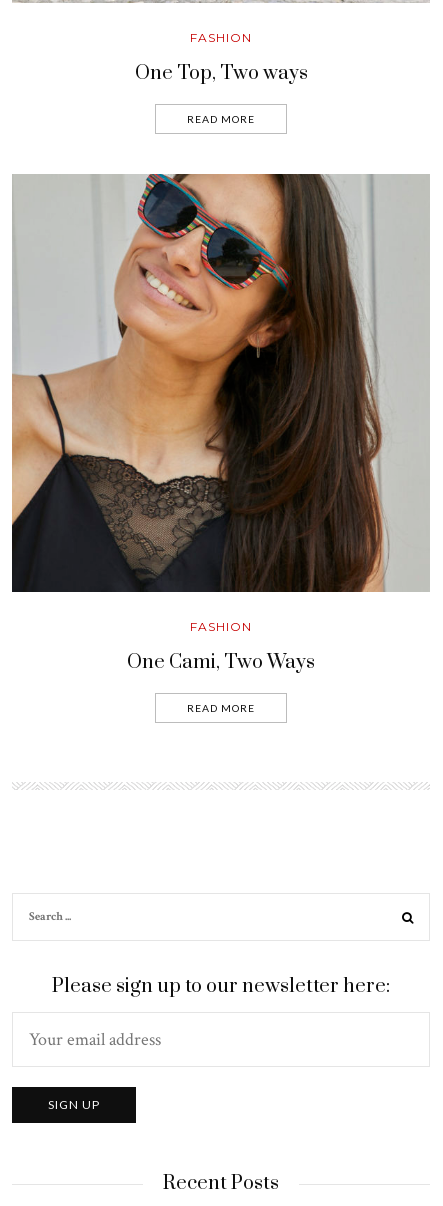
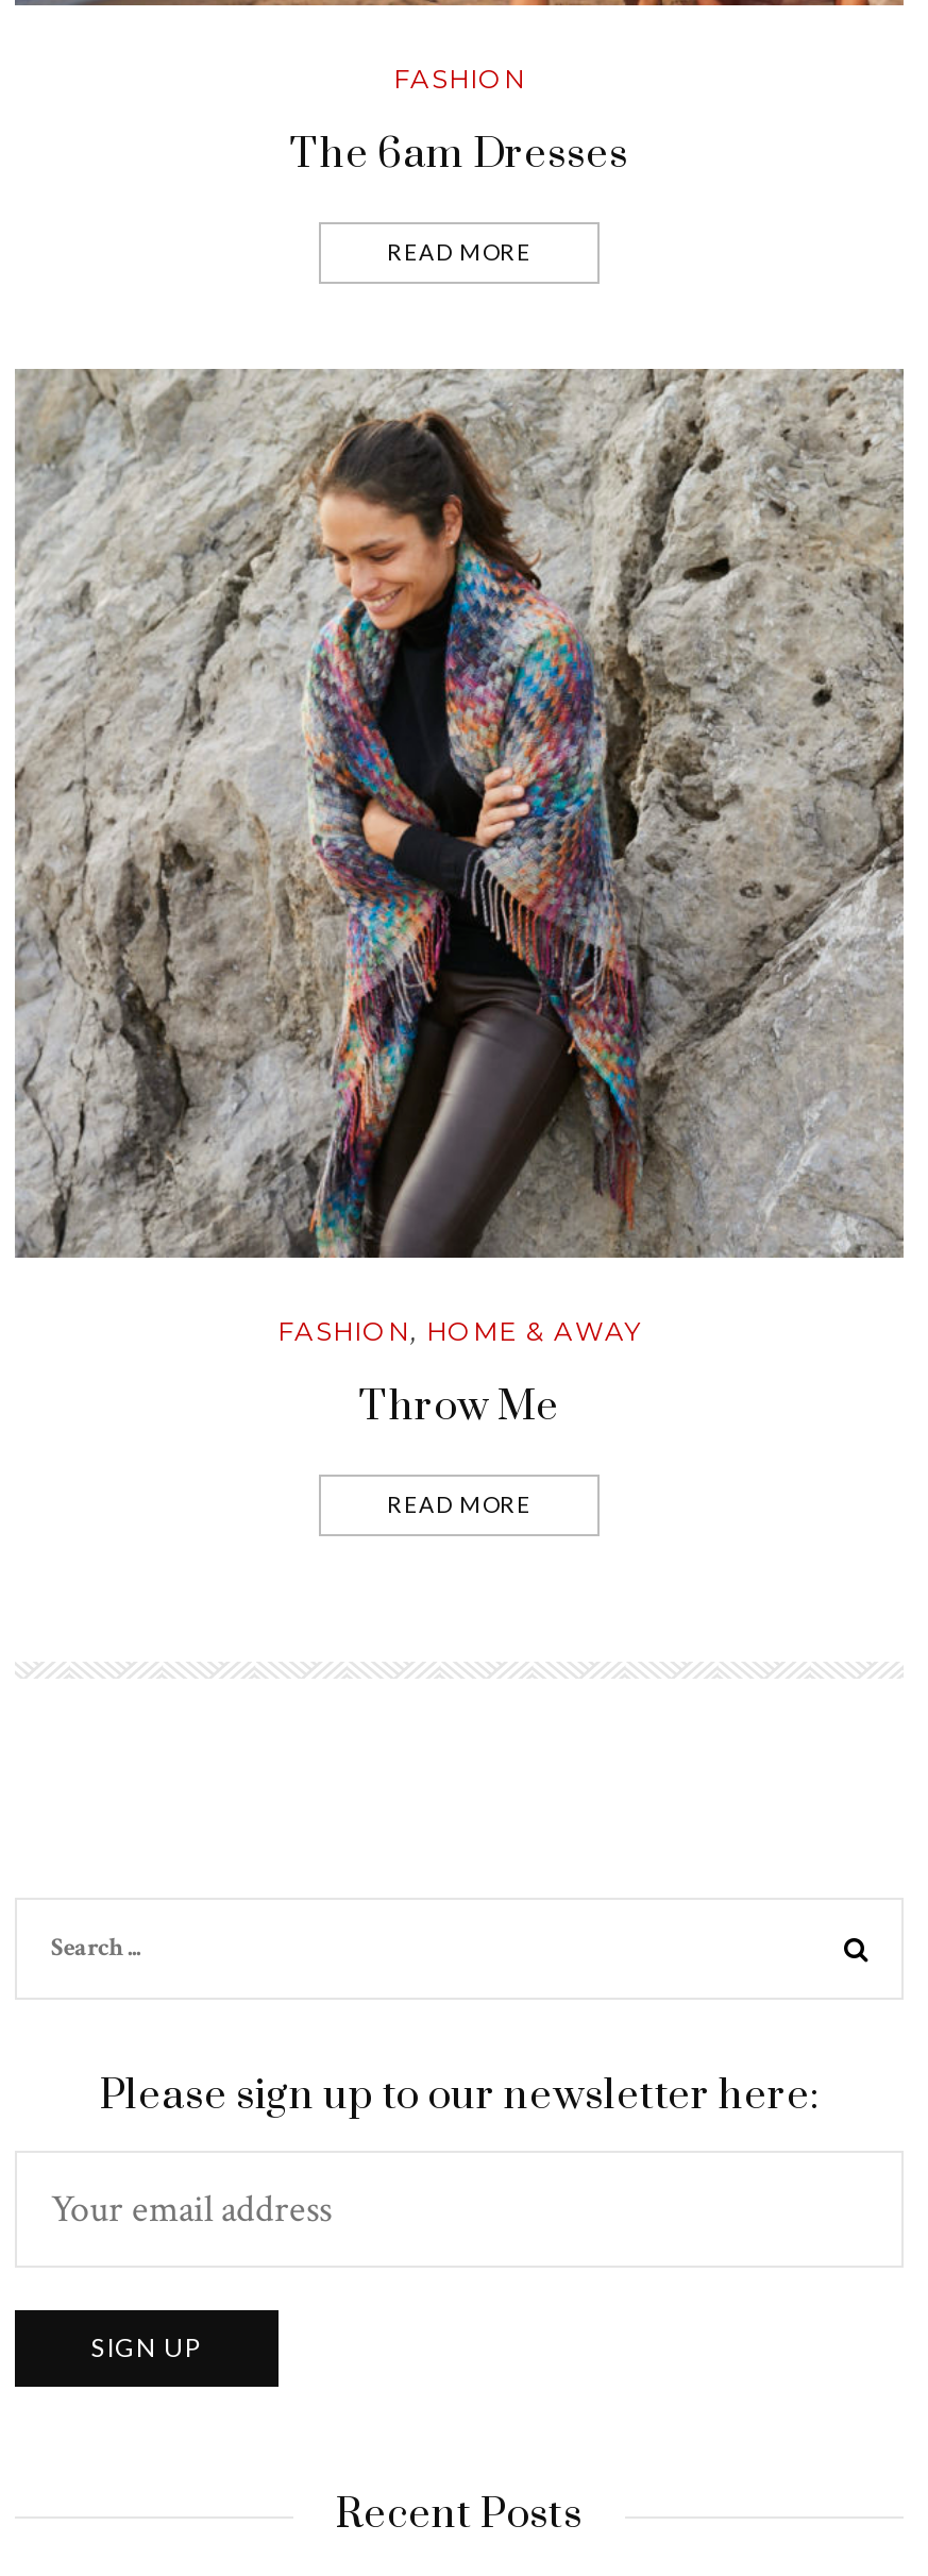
[134,61,307,86] One Top, Two ways -> [290,130,628,183] The 6am Dresses
[12,174,429,634] [image] | FASHION -> [15,368,904,1351] [image] | FASHION, HOME & AWAY
[127,650,315,675] One Cami, Two Ways -> [359,1383,559,1436] Throw Me

